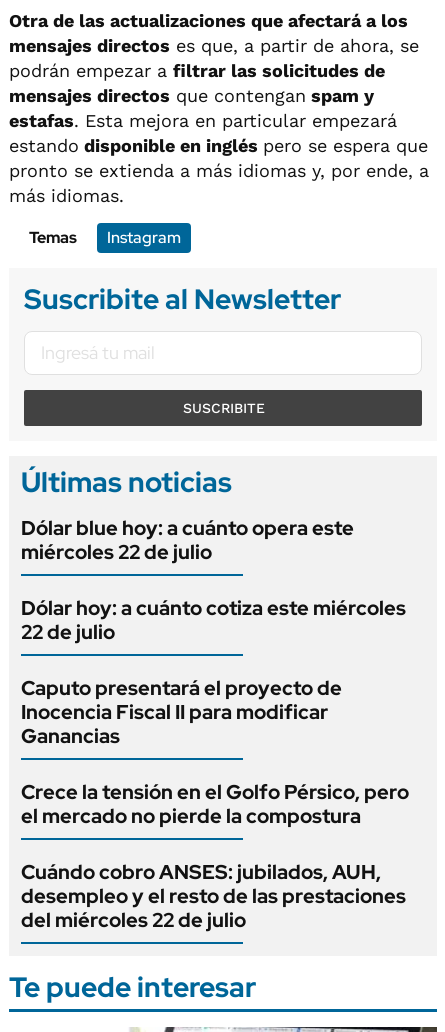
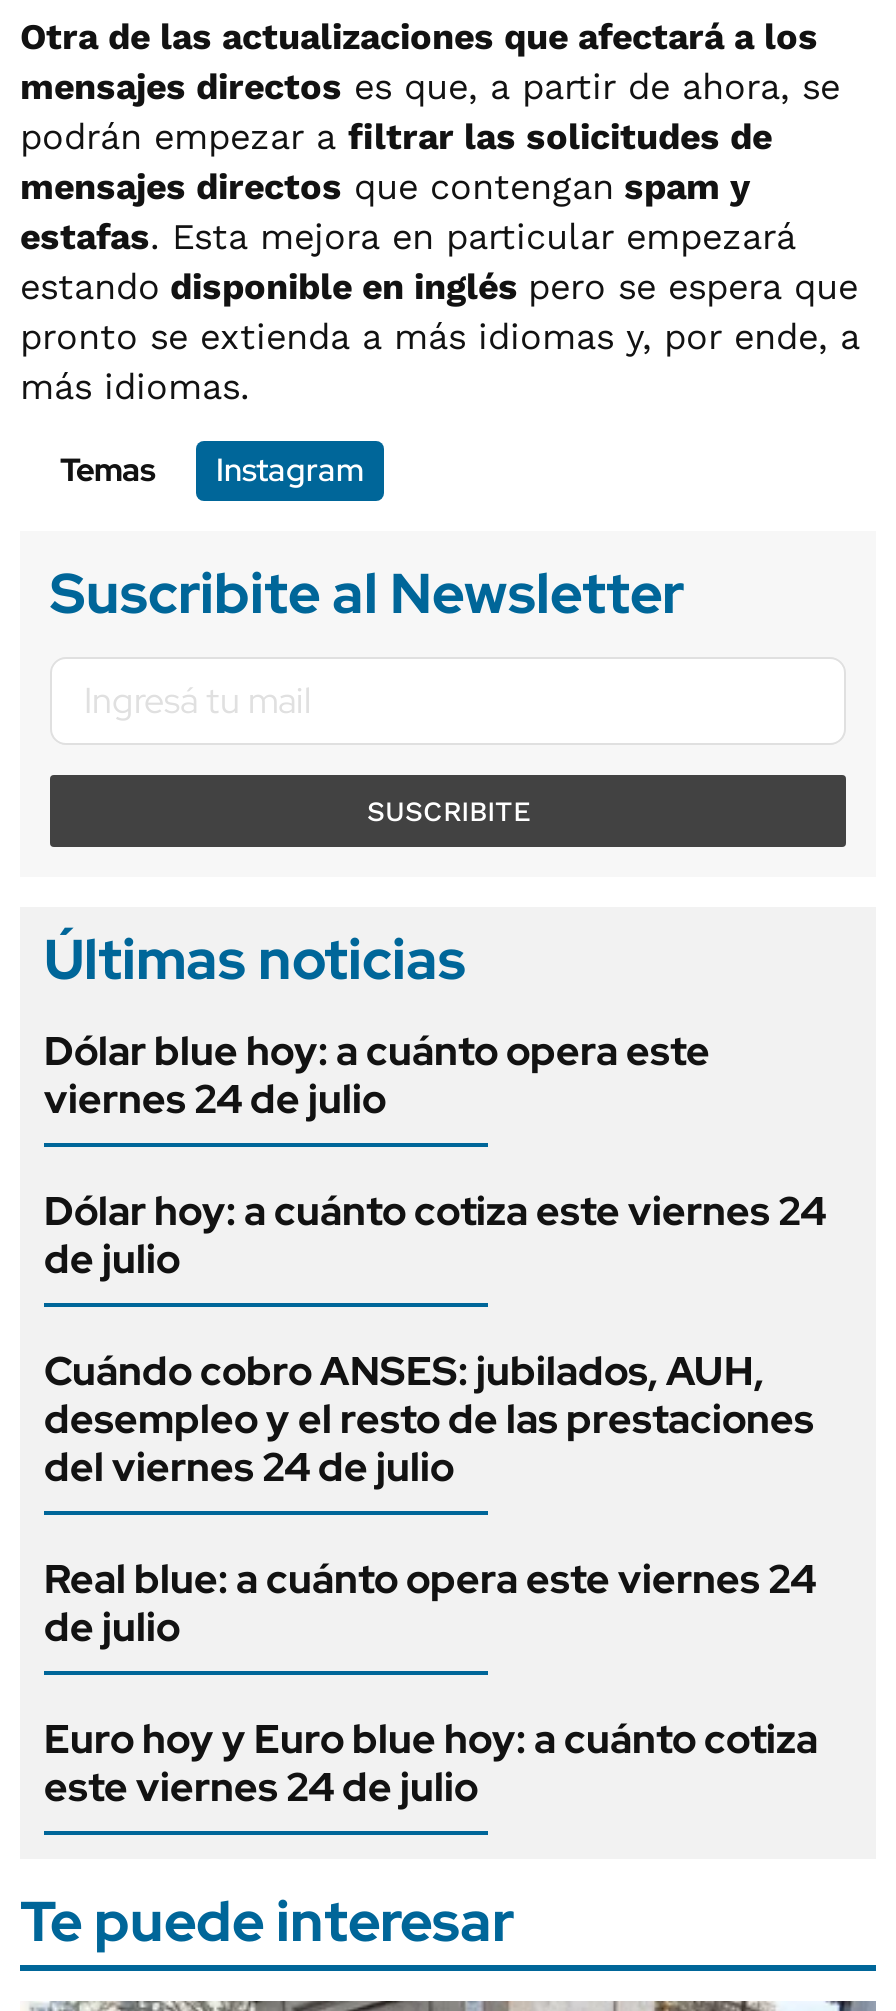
[21,539,409,829] miércoles 22 de julio | Dólar hoy: a cuánto cotiza este miércoles | 22 de julio | Caputo presentará el proyecto de | Inocencia Fiscal II para modificar | Ganancias | Crece la tensión en el Golfo Pérsico, pero | el mercado no pierde la compostura -> [44,1072,826,1284] viernes 24 de julio | Dólar hoy: a cuánto cotiza este viernes 24 | de julio
moved [21,859,406,909] -> [44,1344,814,1444]: Cuándo cobro ANSES: jubilados, AUH, | desempleo y el resto de las prestaciones
[21,907,246,933] del miércoles 22 de julio -> [44,1440,818,1812] del viernes 24 de julio | Real blue: a cuánto opera este viernes 24 | de julio | Euro hoy y Euro blue hoy: a cuánto cotiza | este viernes 24 de julio

